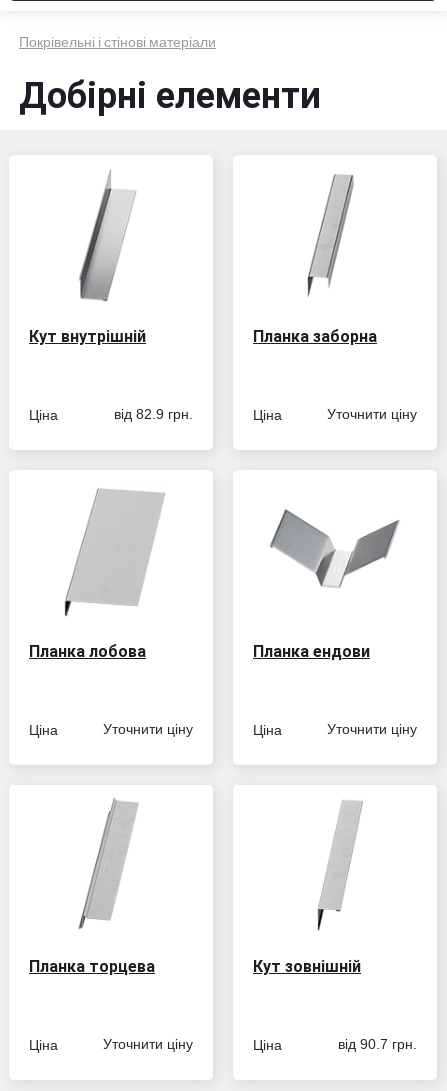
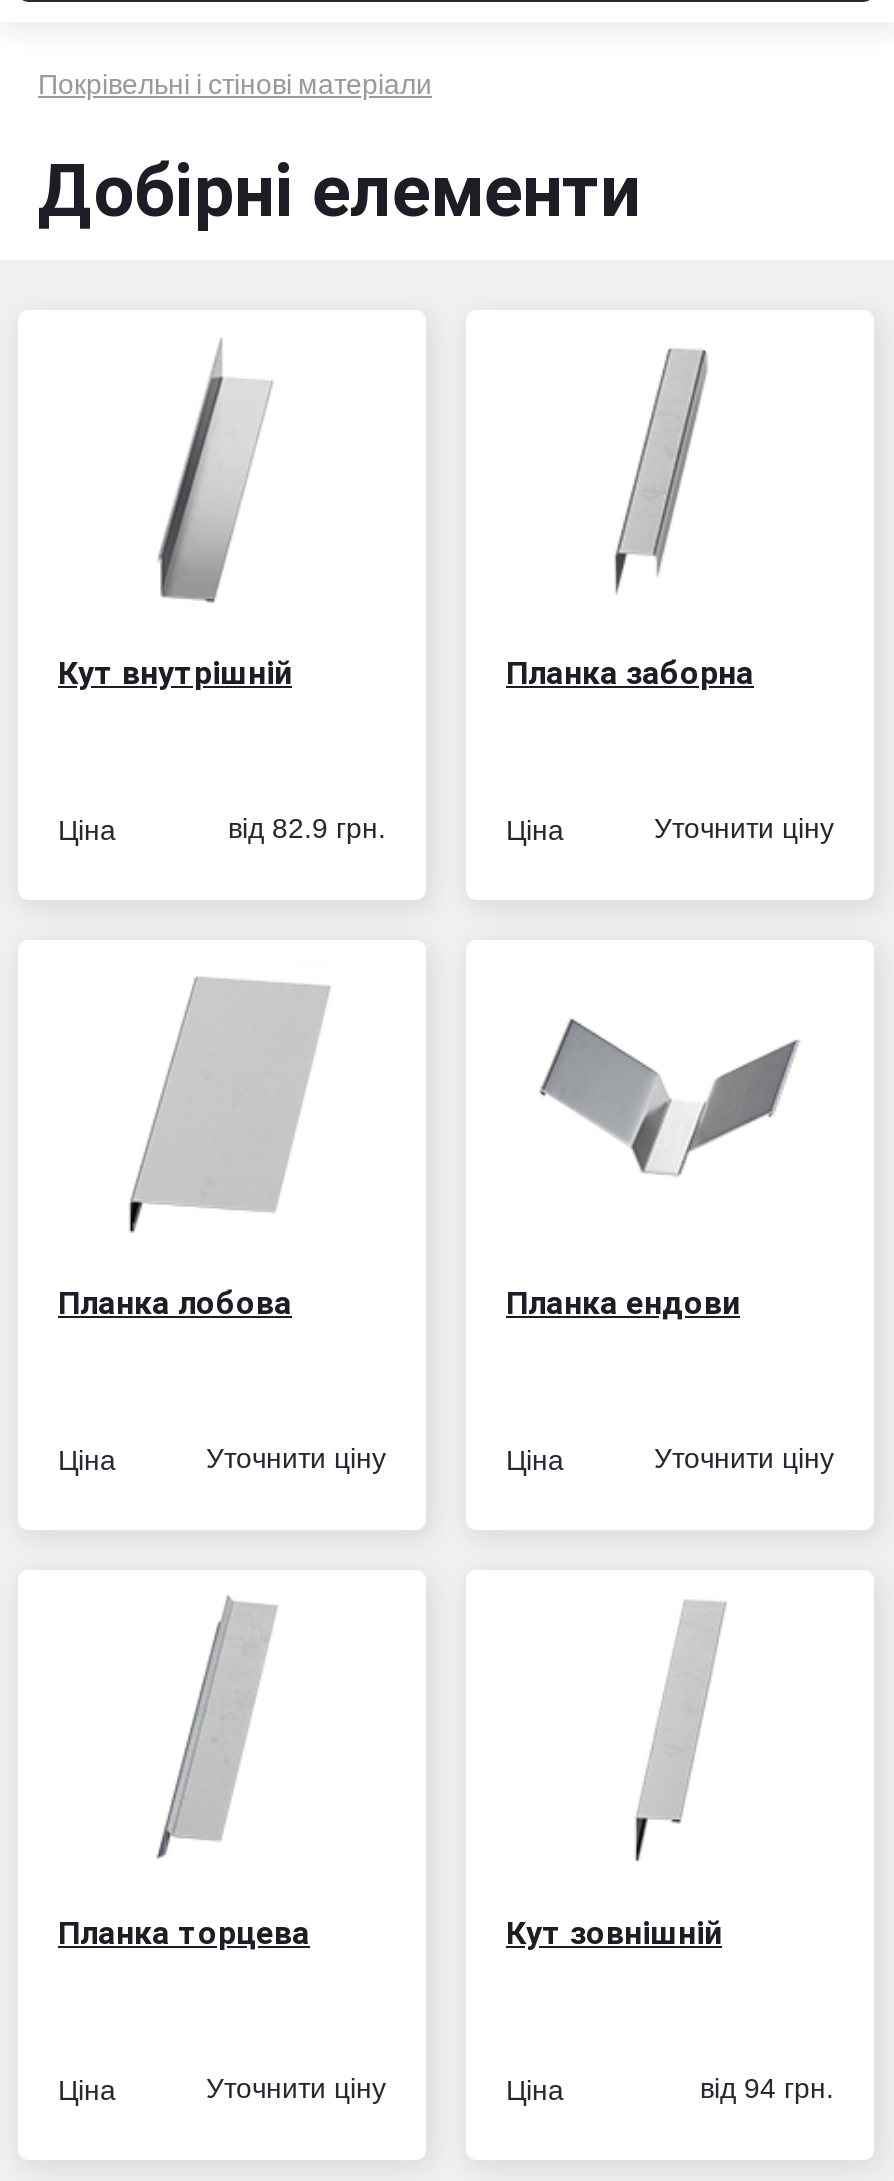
[338,1036,417,1052] від 90.7 грн. -> [700,2072,834,2104] від 94 грн.

